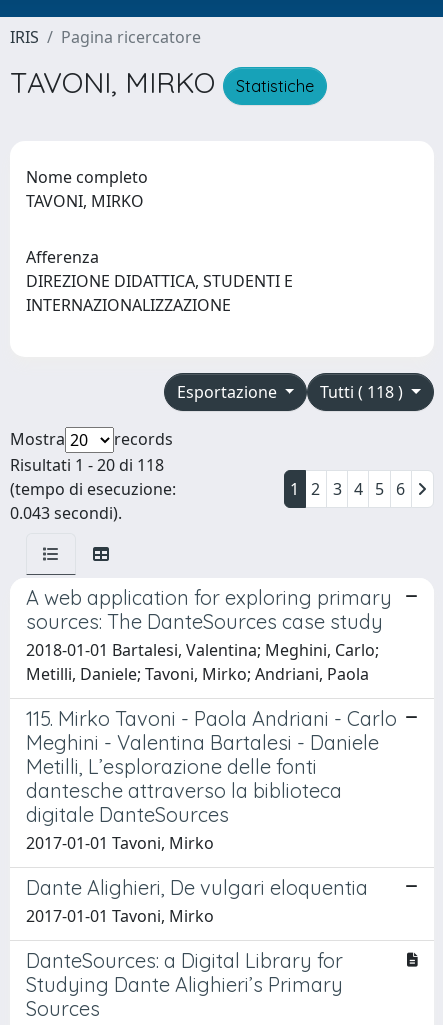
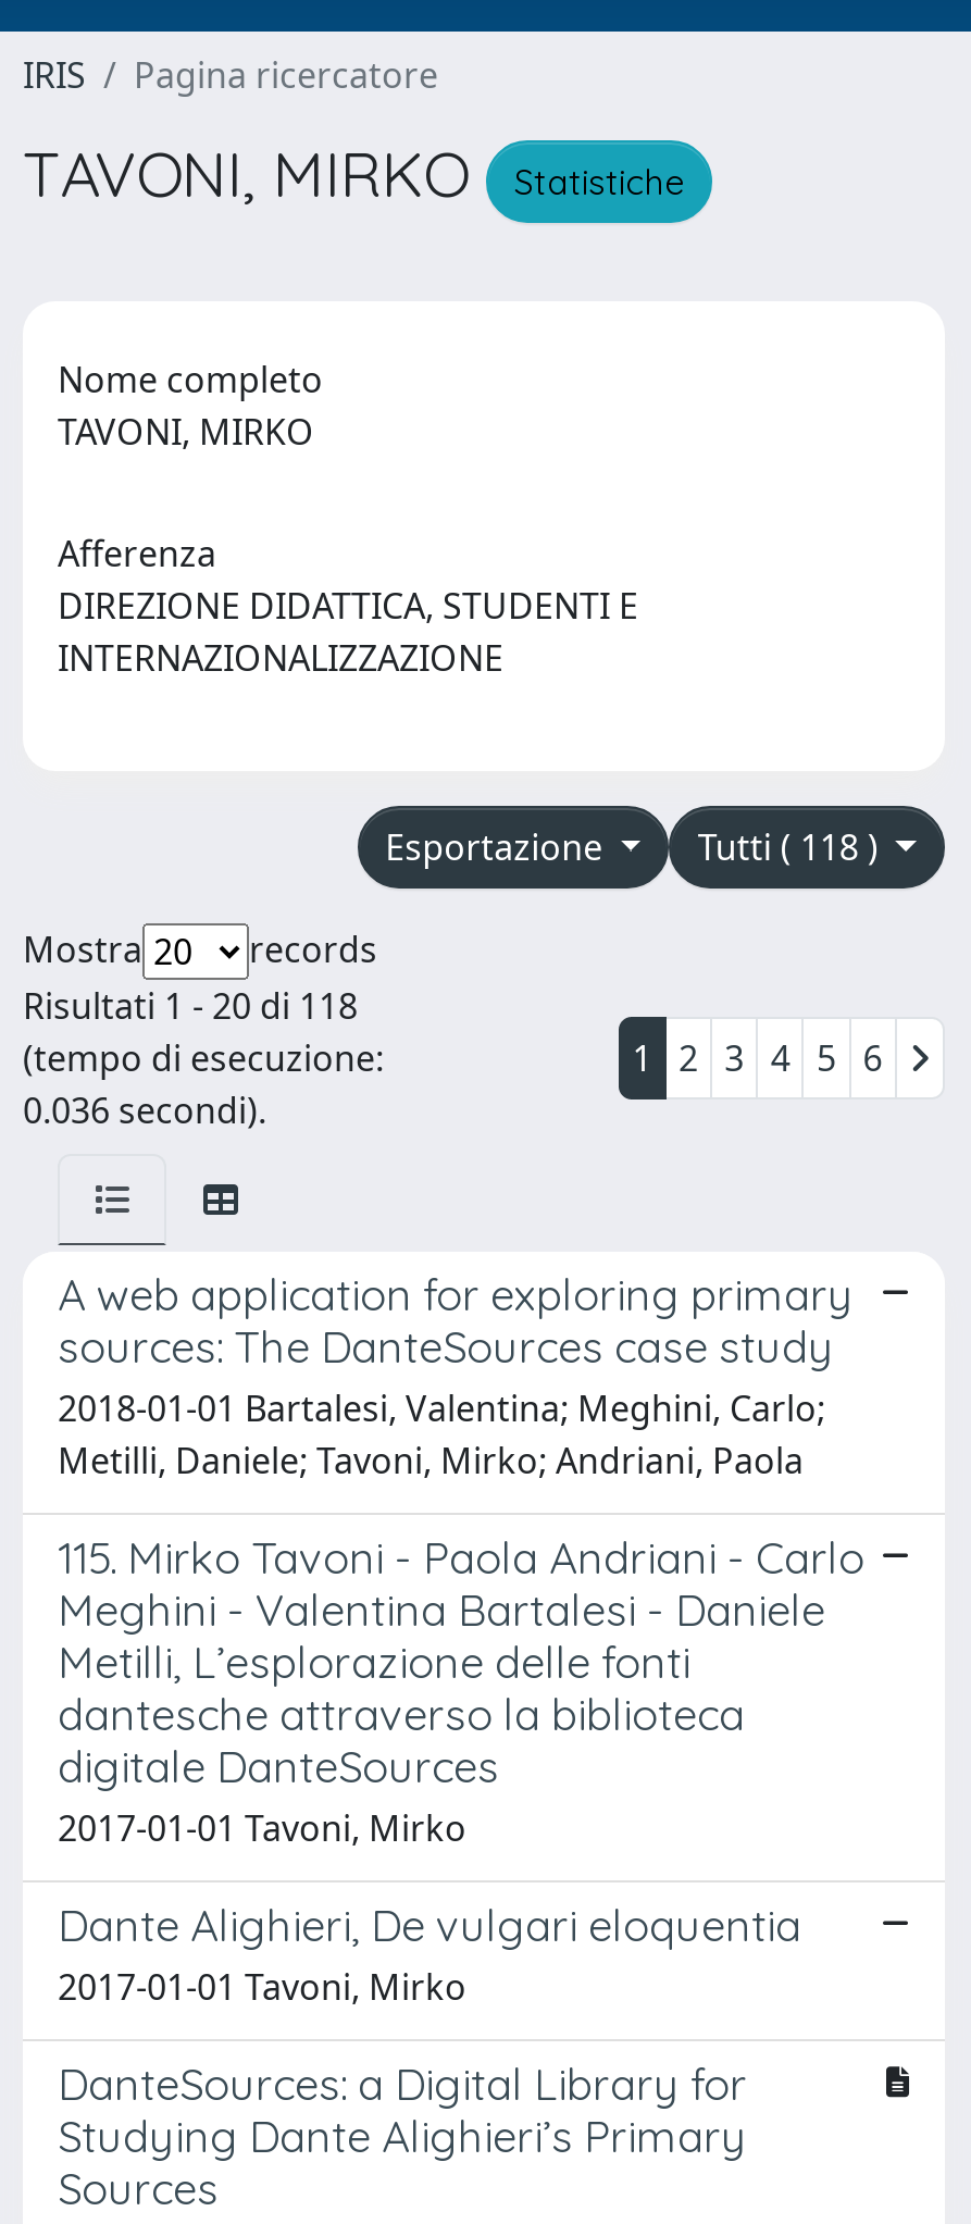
[10,502,122,524] 0.043 secondi). -> [23,1086,266,1134] 0.036 secondi).

